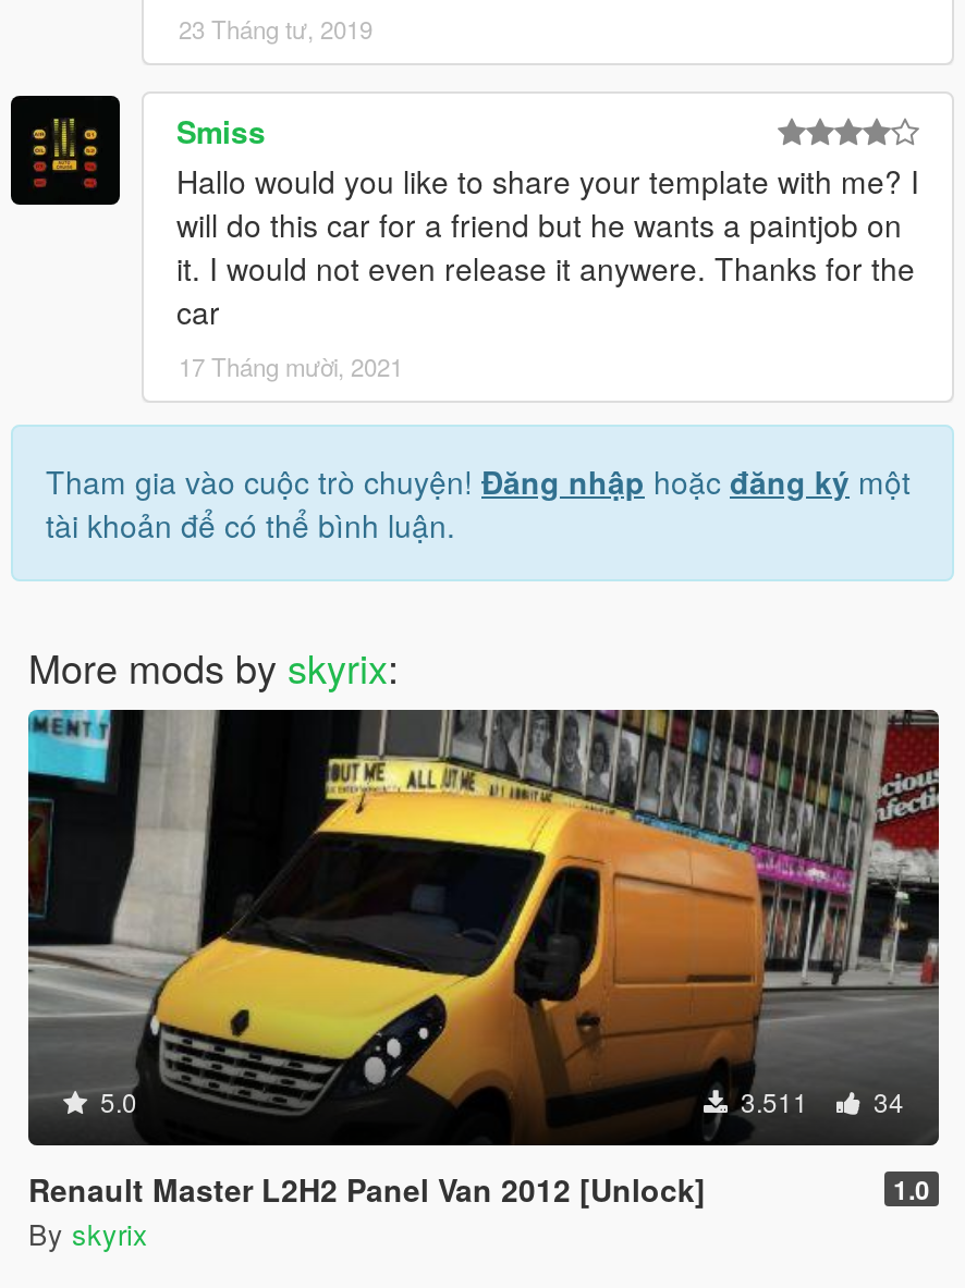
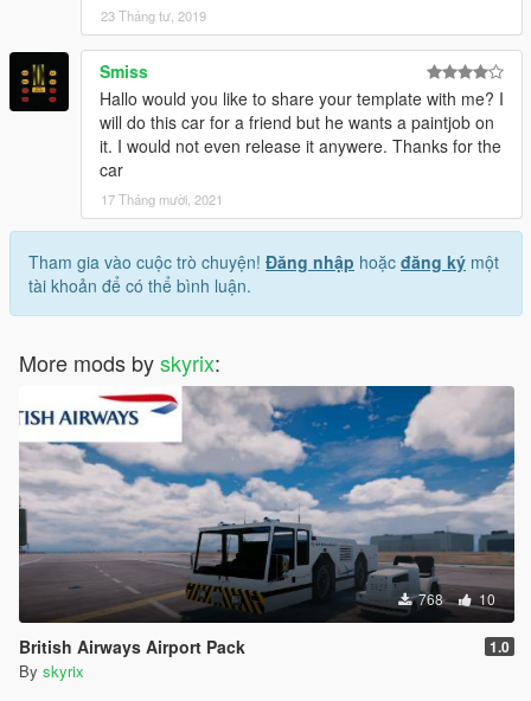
[26,708,941,1141] [image] | 5.0 | 3.511 | 34 -> [19,385,516,622] [image] | 768 | 10
[28,1167,706,1211] Renault Master L2H2 Panel Van 2012 [Unlock] -> [19,635,245,658] British Airways Airport Pack

